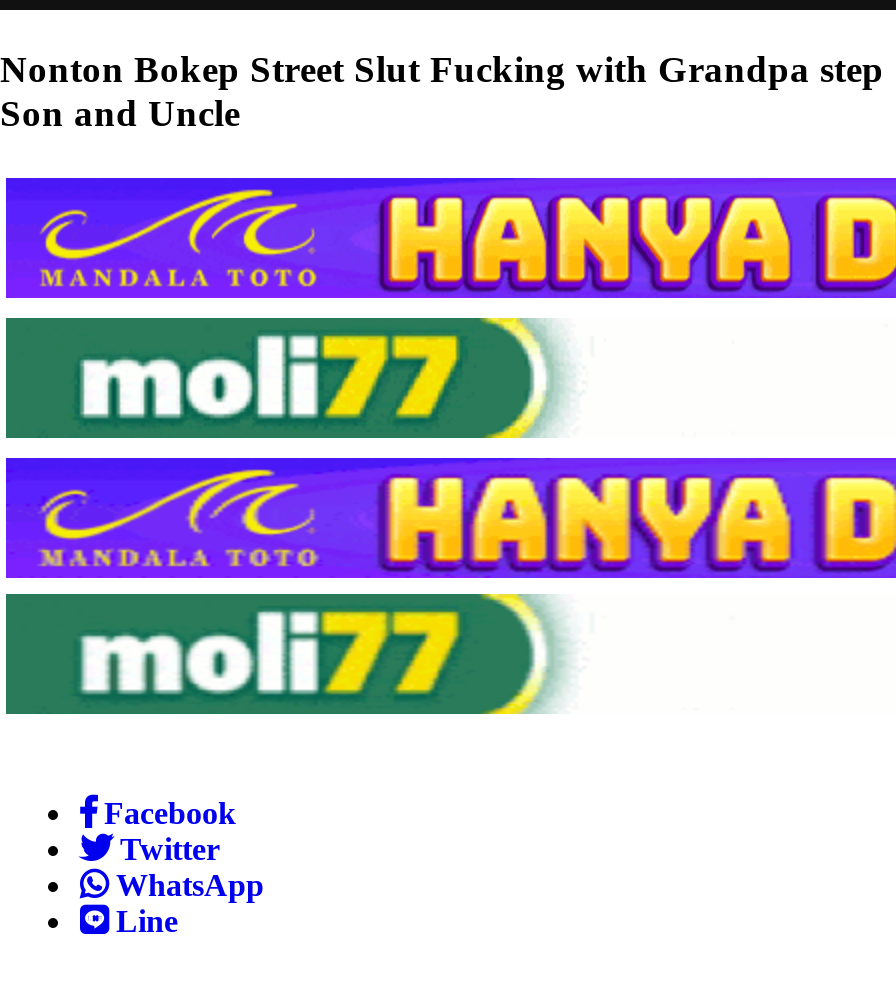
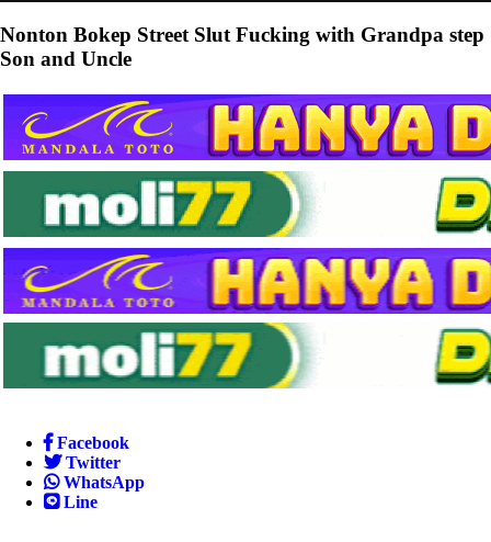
none -> [434,176,488,235] [image]
none -> [434,327,488,386] [image]

